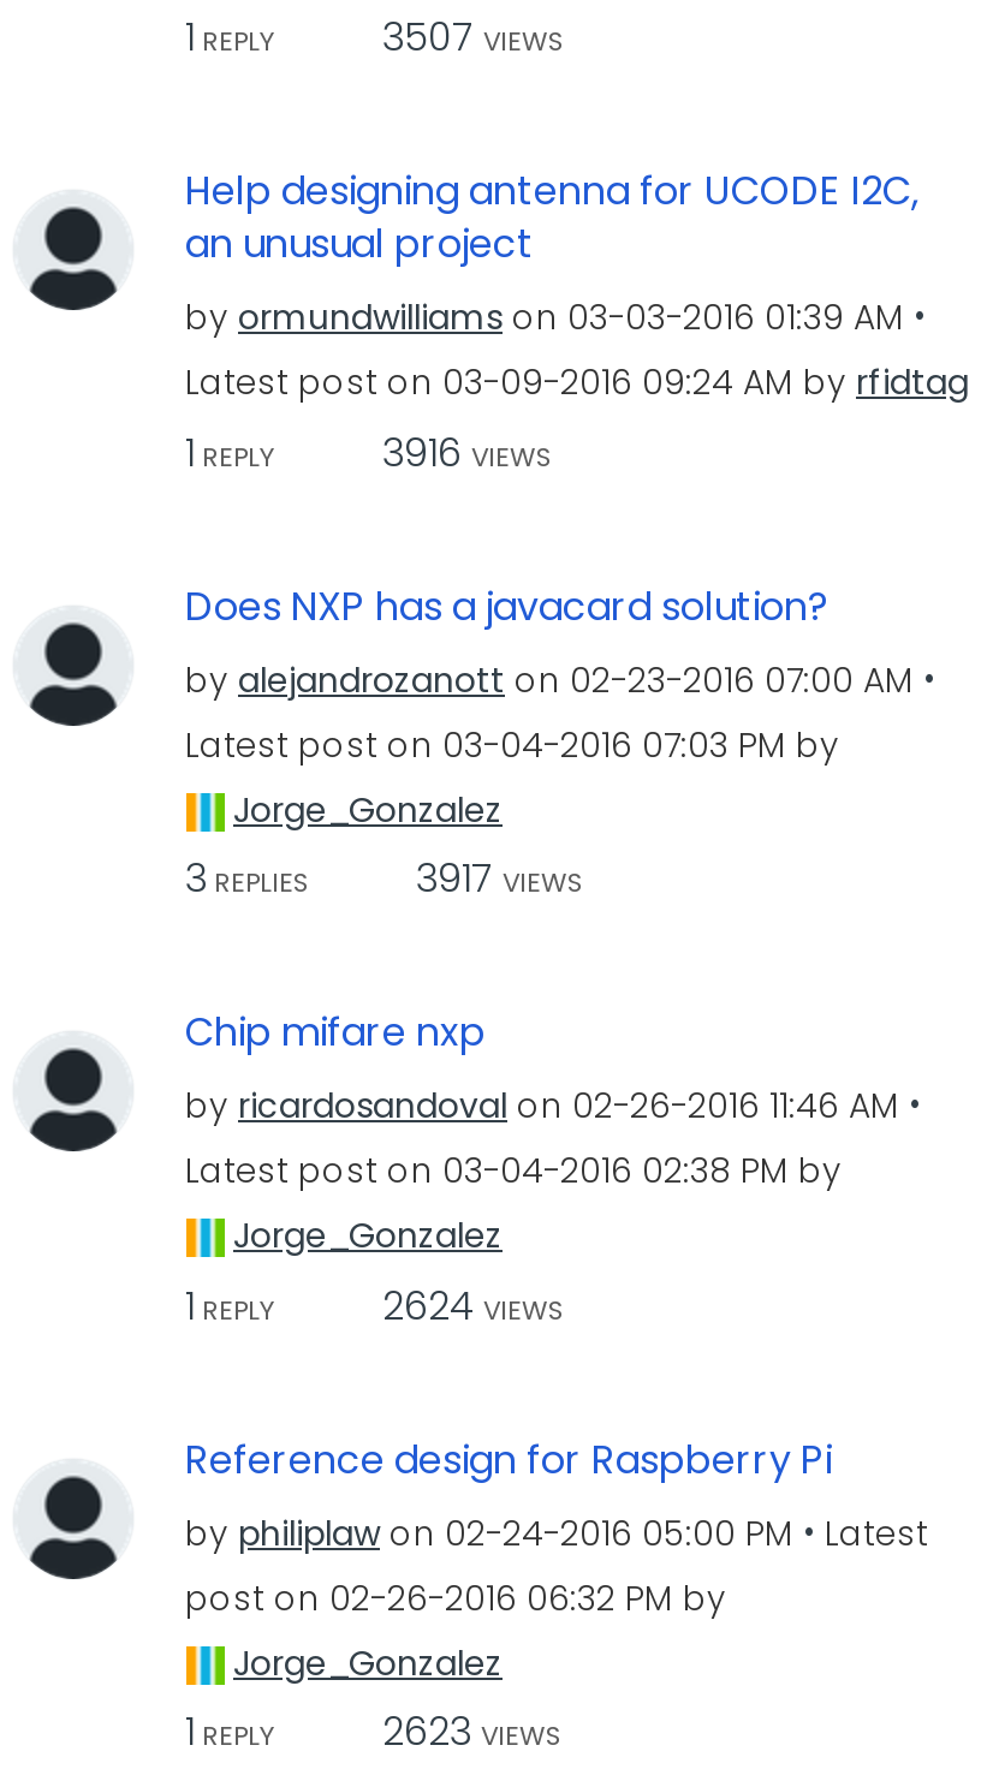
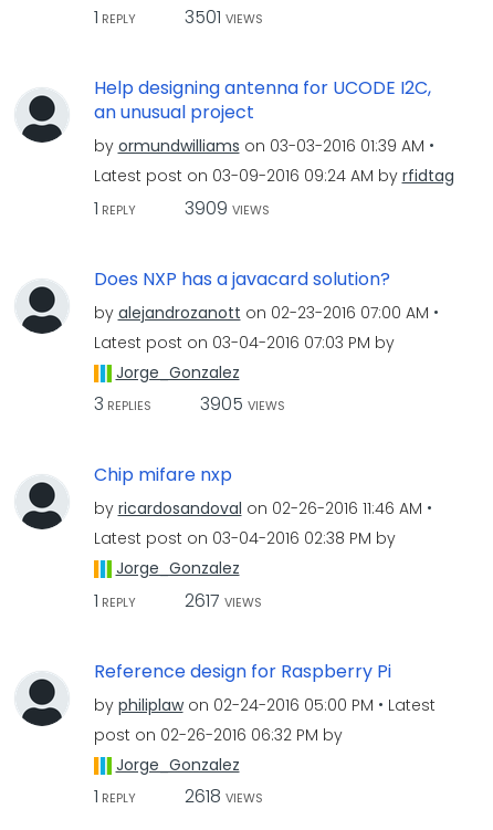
[185,10,565,65] 1 REPLY 3507 VIEWS -> [93,4,263,30] 1 REPLY 3501 VIEWS
[185,424,553,479] 1 REPLY 3916 VIEWS -> [93,195,269,220] 1 REPLY 3909 VIEWS
[185,851,584,906] 3 REPLIES 3917 VIEWS -> [93,391,285,417] 3 REPLIES 3905 VIEWS
[185,1277,565,1333] 1 REPLY 2624 VIEWS -> [93,587,261,613] 1 REPLY 2617 VIEWS
[185,1704,563,1759] 1 REPLY 2623 VIEWS -> [93,784,263,809] 1 REPLY 2618 VIEWS

